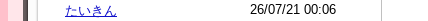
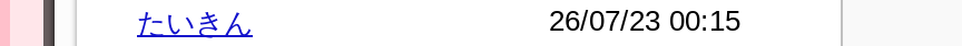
[250,2,336,17] 26/07/21 00:06 -> [549,4,740,37] 26/07/23 00:15

